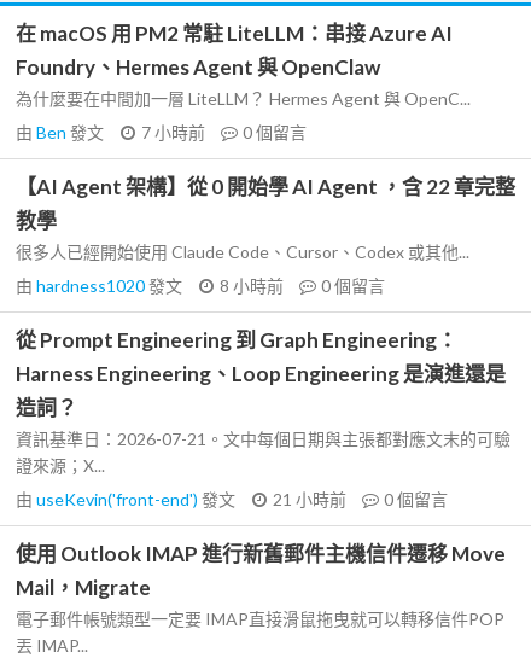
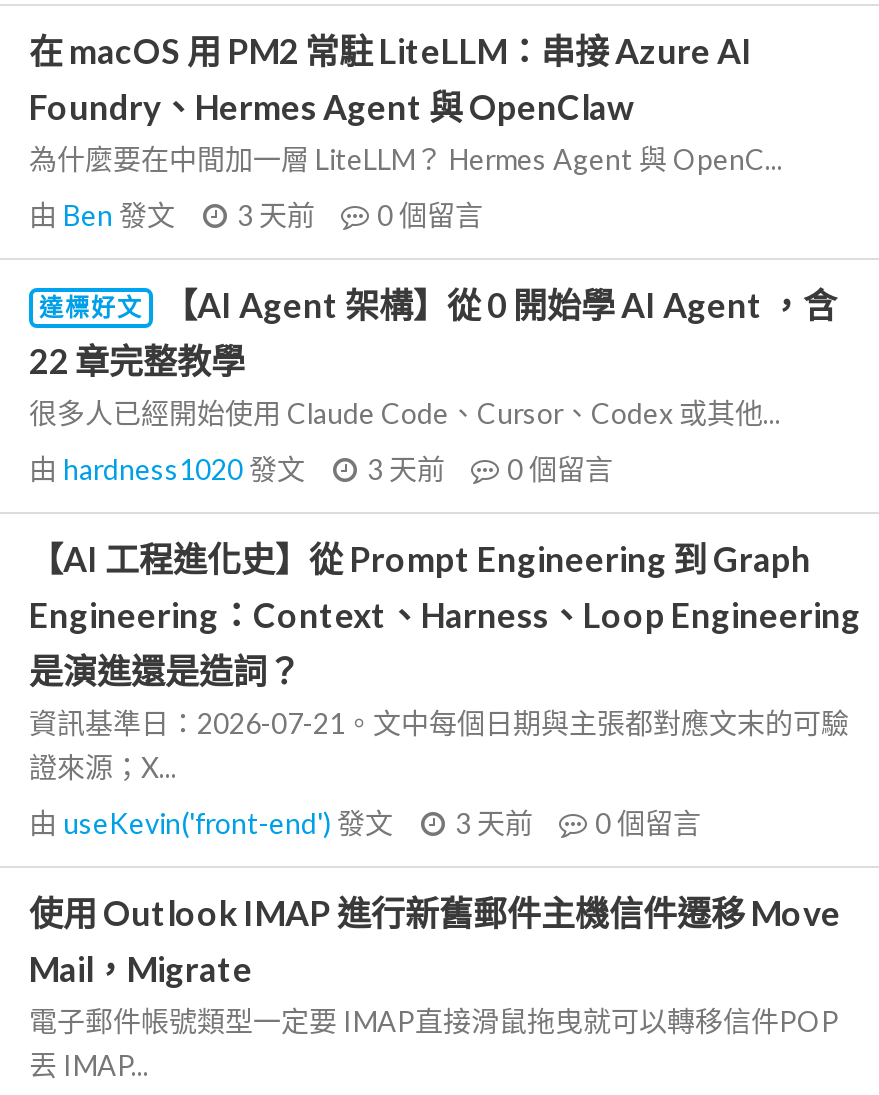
[16,122,307,142] 由Ben發文 7 小時前 0個留言 -> [29,198,483,232] 由Ben發文 3 天前 0個留言
[16,174,515,233] 【AI Agent 架構】從 0 開始學 AI Agent ，含 22 章完整 | 教學 -> [29,284,837,382] 達標好文 | 【AI Agent 架構】從 0 開始學 AI Agent ，含 | 22 章完整教學
[16,275,385,296] 由hardness1020發文 8 小時前 0個留言 -> [29,452,613,486] 由hardness1020發文 3 天前 0個留言
[16,327,506,420] 從 Prompt Engineering 到 Graph Engineering： | Harness Engineering、Loop Engineering 是演進還是 | 造詞？ -> [29,538,861,692] 【AI 工程進化史】從 Prompt Engineering 到 Graph | Engineering：Context、Harness、Loop Engineering | 是演進還是造詞？
[16,489,448,509] 由useKevin('front-end')發文 21 小時前 0個留言 -> [29,806,701,840] 由useKevin('front-end')發文 3 天前 0個留言

